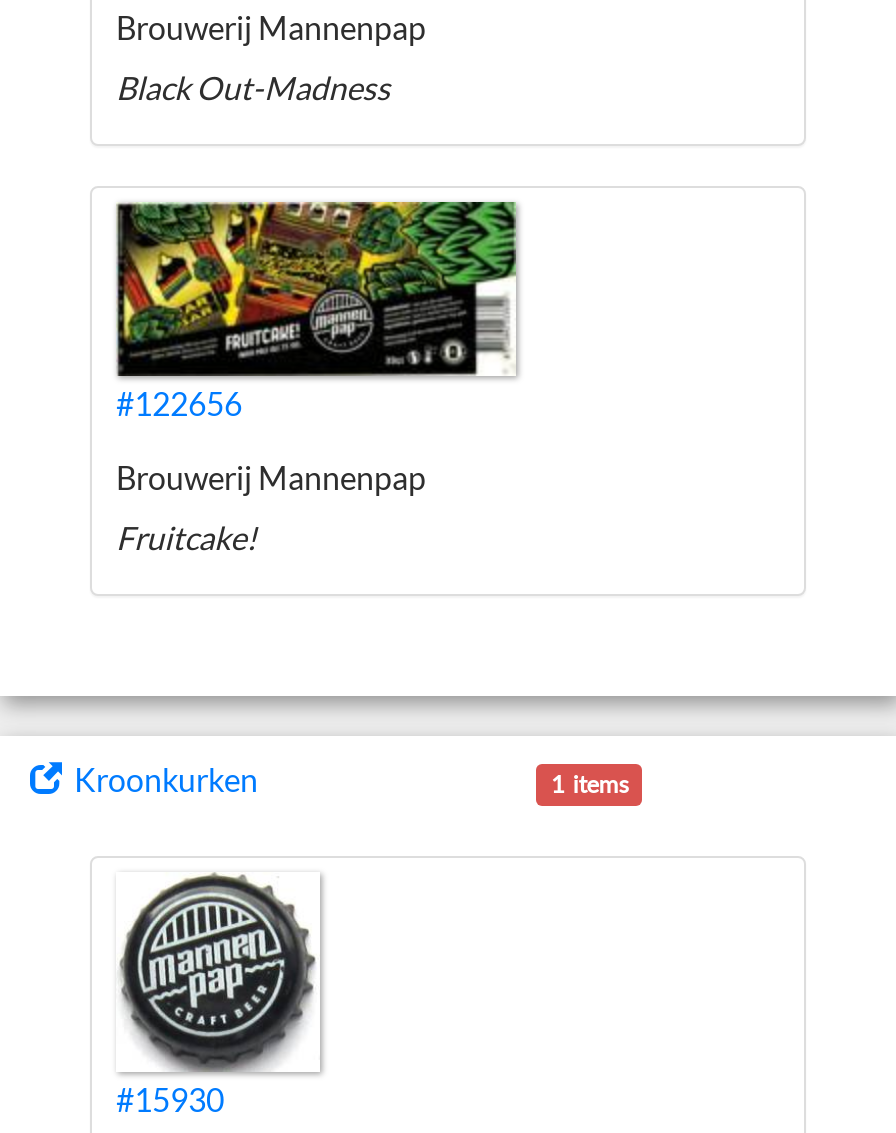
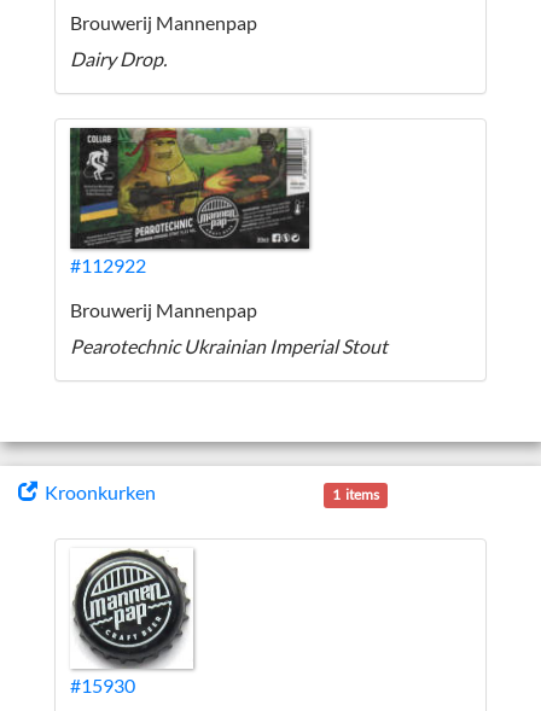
[116,68,390,106] Black Out-Madness -> [70,47,167,70] Dairy Drop.
[116,200,518,422] [image] | #122656 -> [69,127,312,276] [image] | #112922
[116,518,256,556] Fruitcake! -> [70,334,388,357] Pearotechnic Ukrainian Imperial Stout

